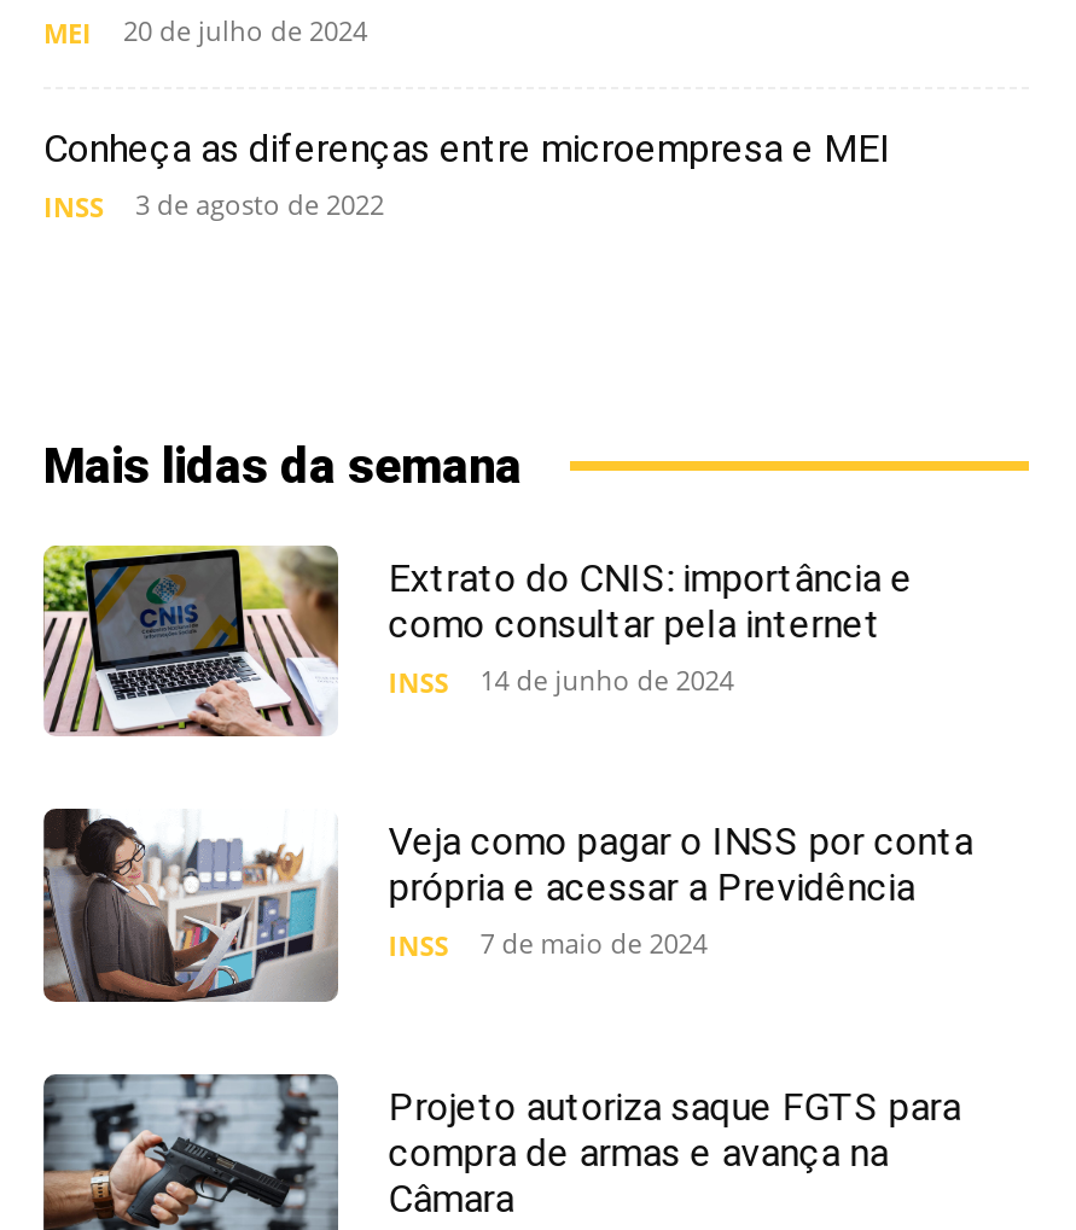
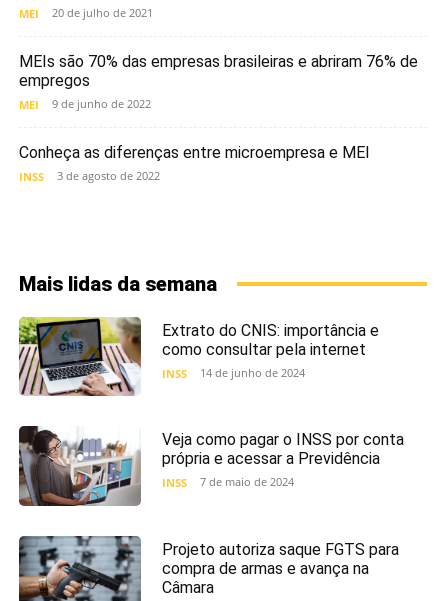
[123,10,367,47] 20 de julho de 2024 -> [19,5,418,112] 20 de julho de 2021 | MEIs são 70% das empresas brasileiras e abriram 76% de | empregos | MEI | 9 de junho de 2022

